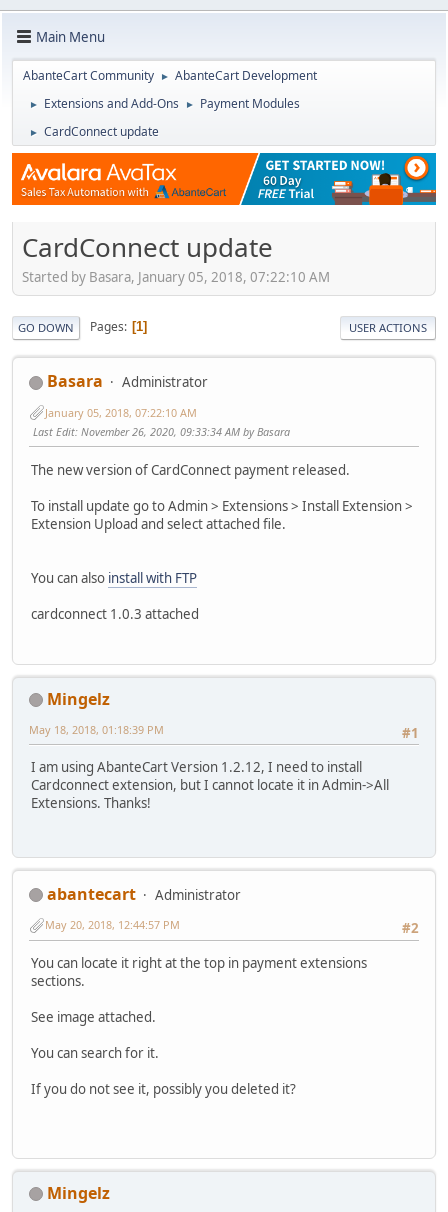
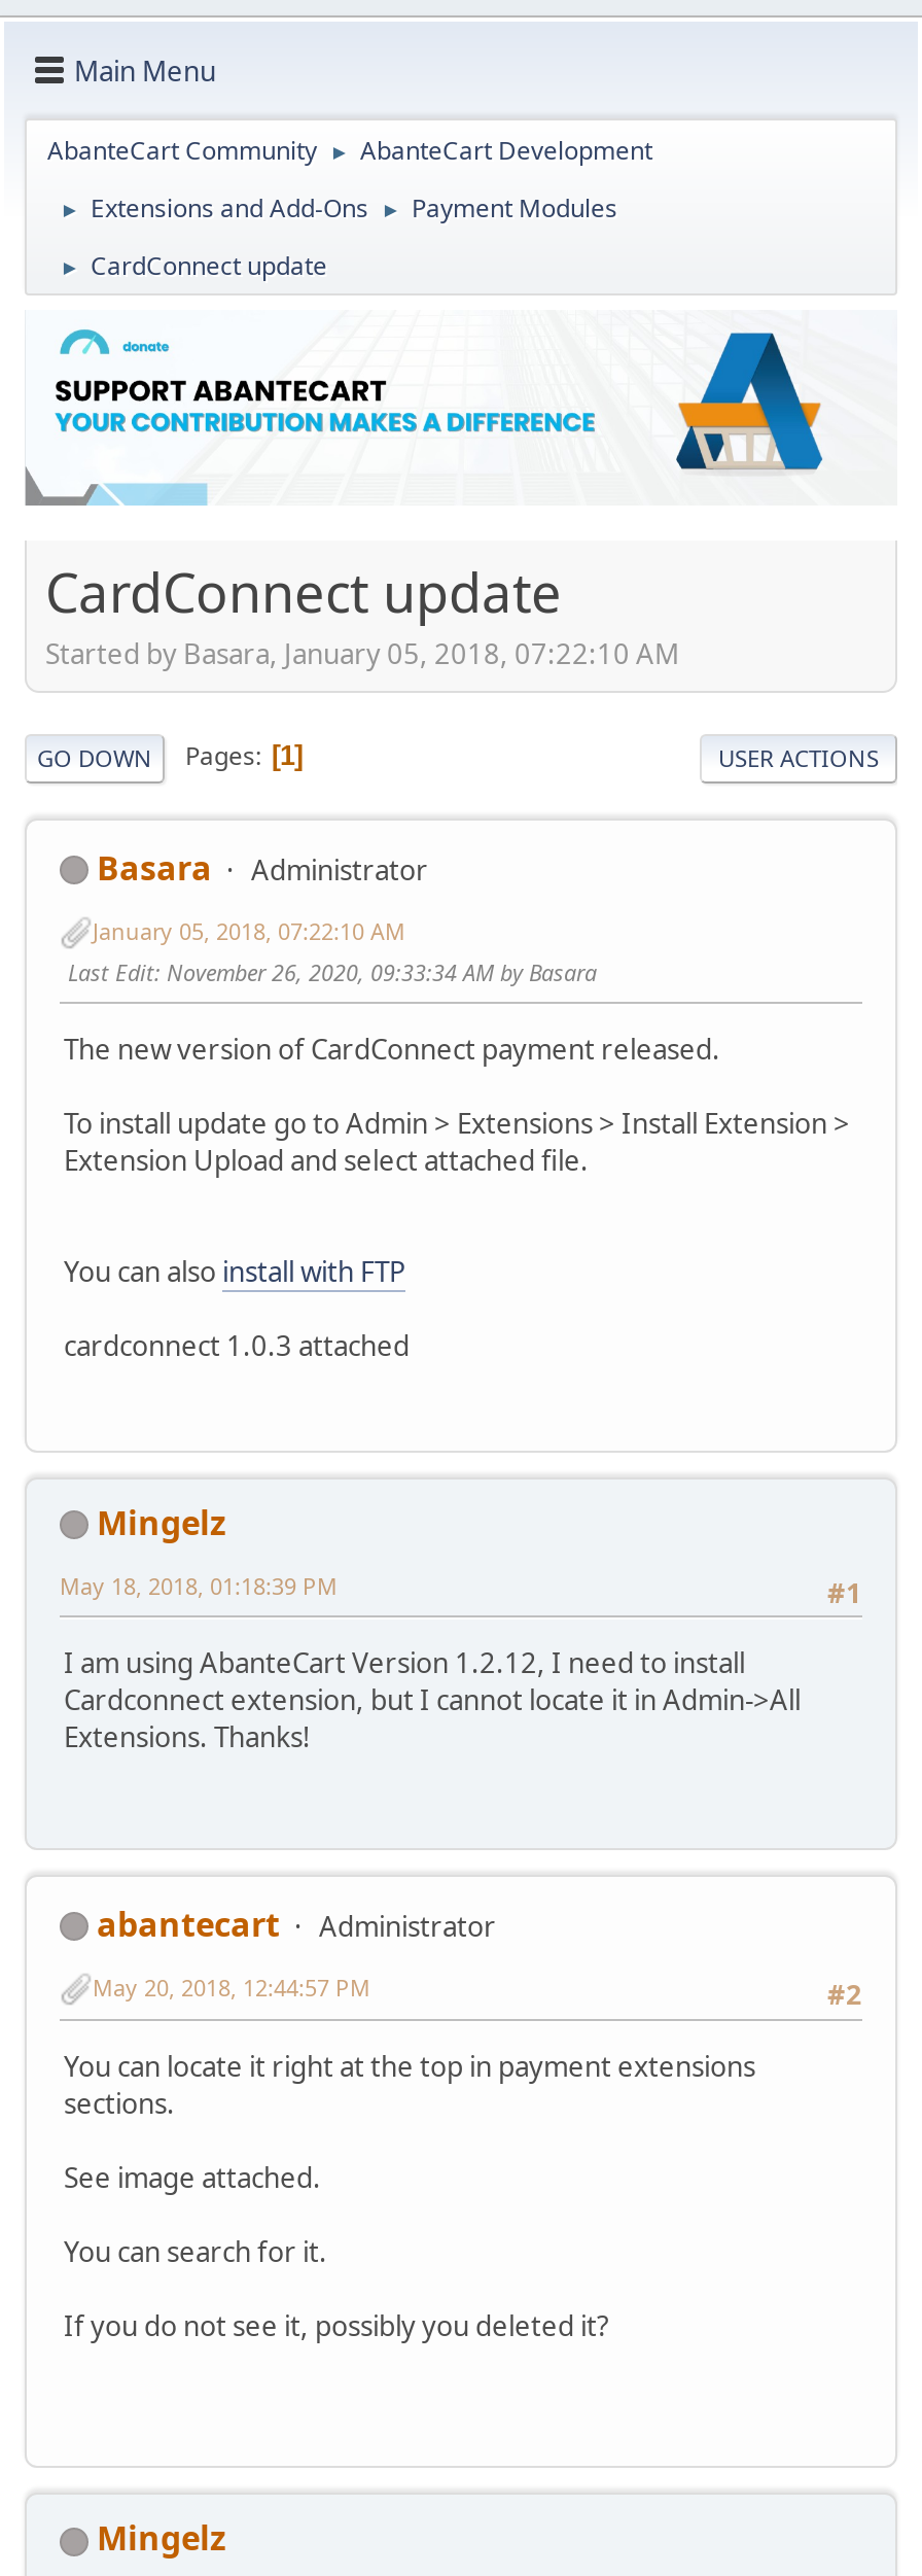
[11,152,437,206] [image] -> [25,326,897,508] [image]

